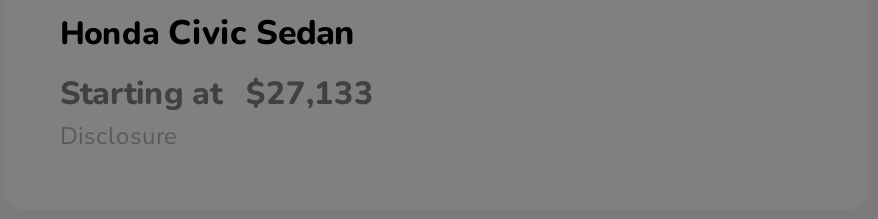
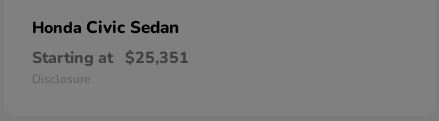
[60,72,374,116] Starting at $27,133 -> [32,47,189,69] Starting at $25,351

